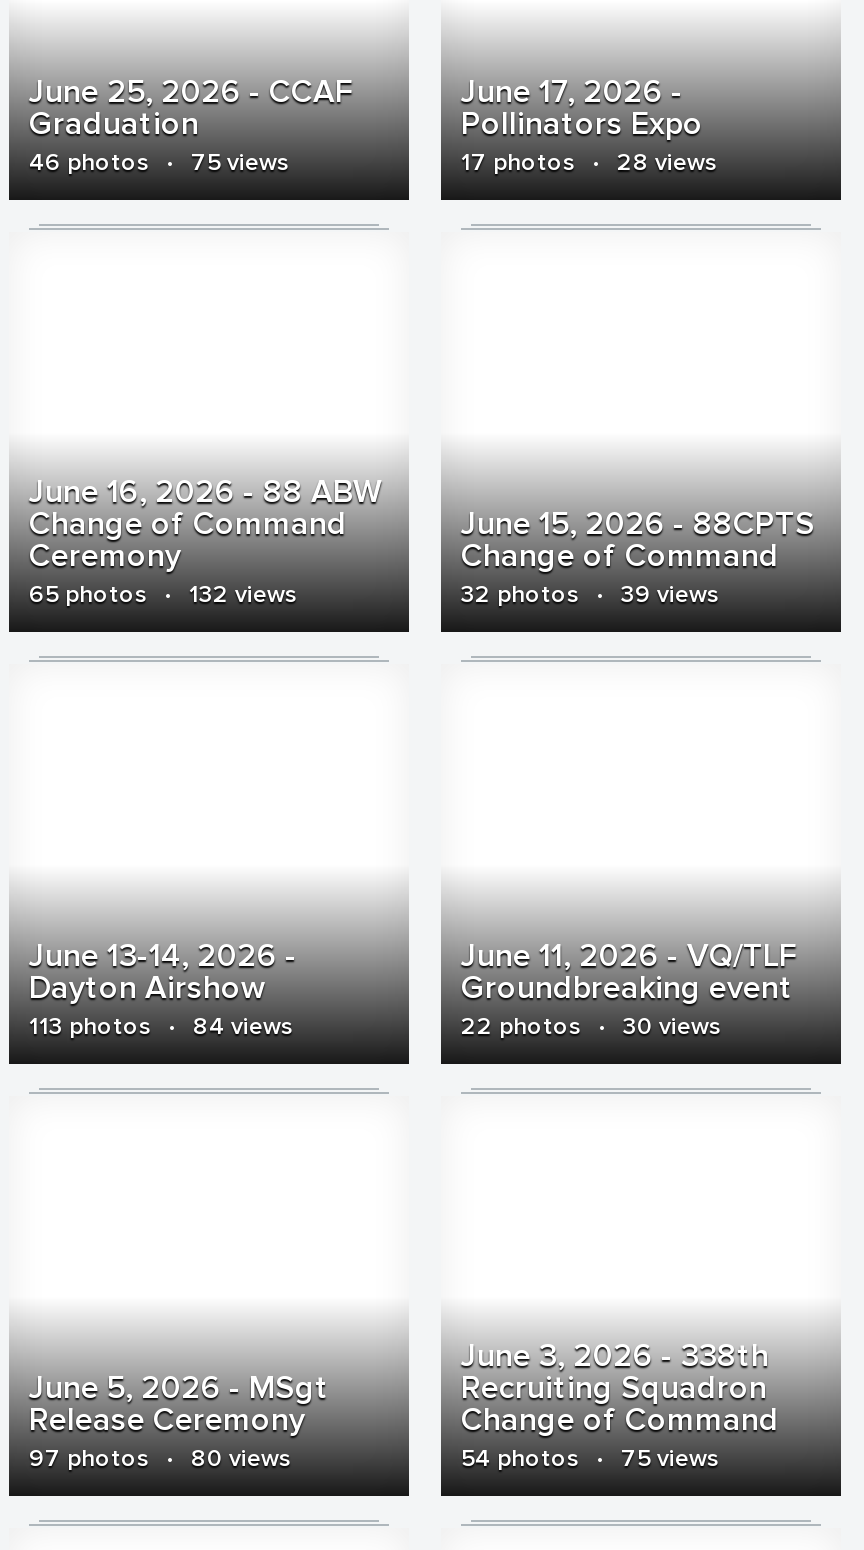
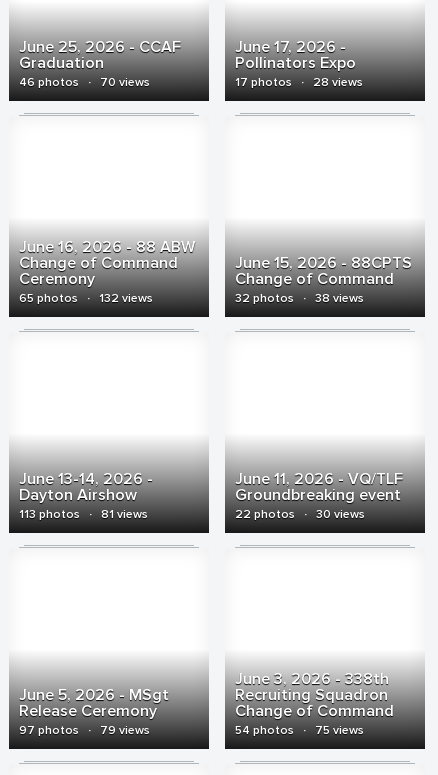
[29,148,289,178] 46 photos · 75 views -> [19,75,150,90] 46 photos · 70 views
[461,580,719,610] 32 photos · 39 views -> [235,291,364,306] 32 photos · 38 views
[29,1012,293,1042] 113 photos · 84 views -> [19,507,148,522] 113 photos · 81 views
[29,1444,291,1474] 97 photos · 80 views -> [19,723,150,738] 97 photos · 79 views

